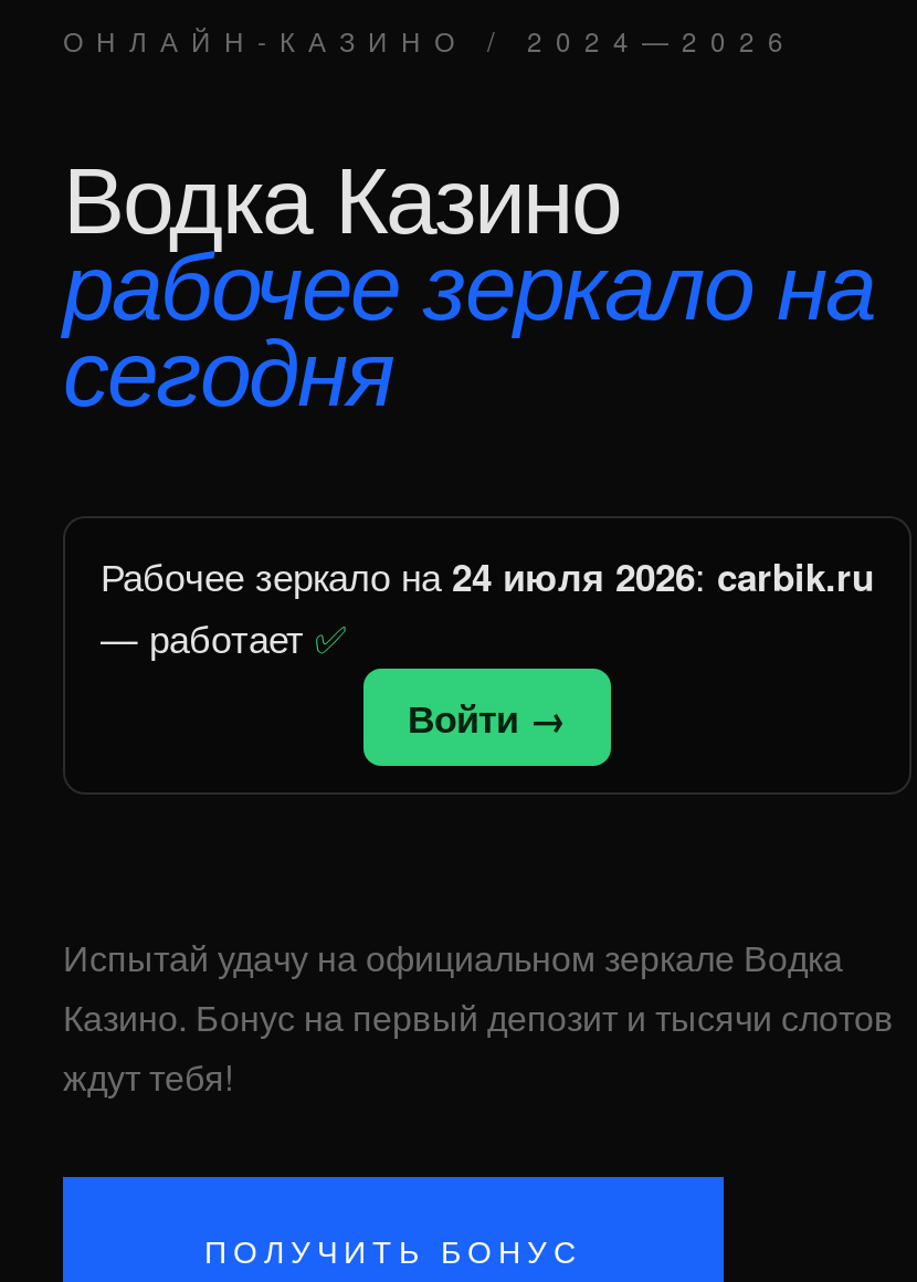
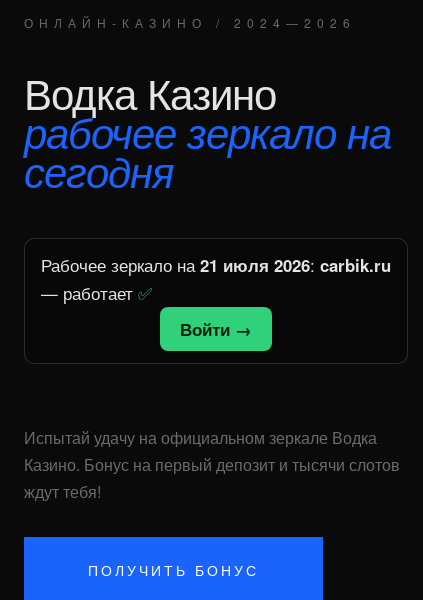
[101,548,874,601] Рабочее зеркало на 24 июля 2026: carbik.ru -> [41,253,391,277] Рабочее зеркало на 21 июля 2026: carbik.ru

